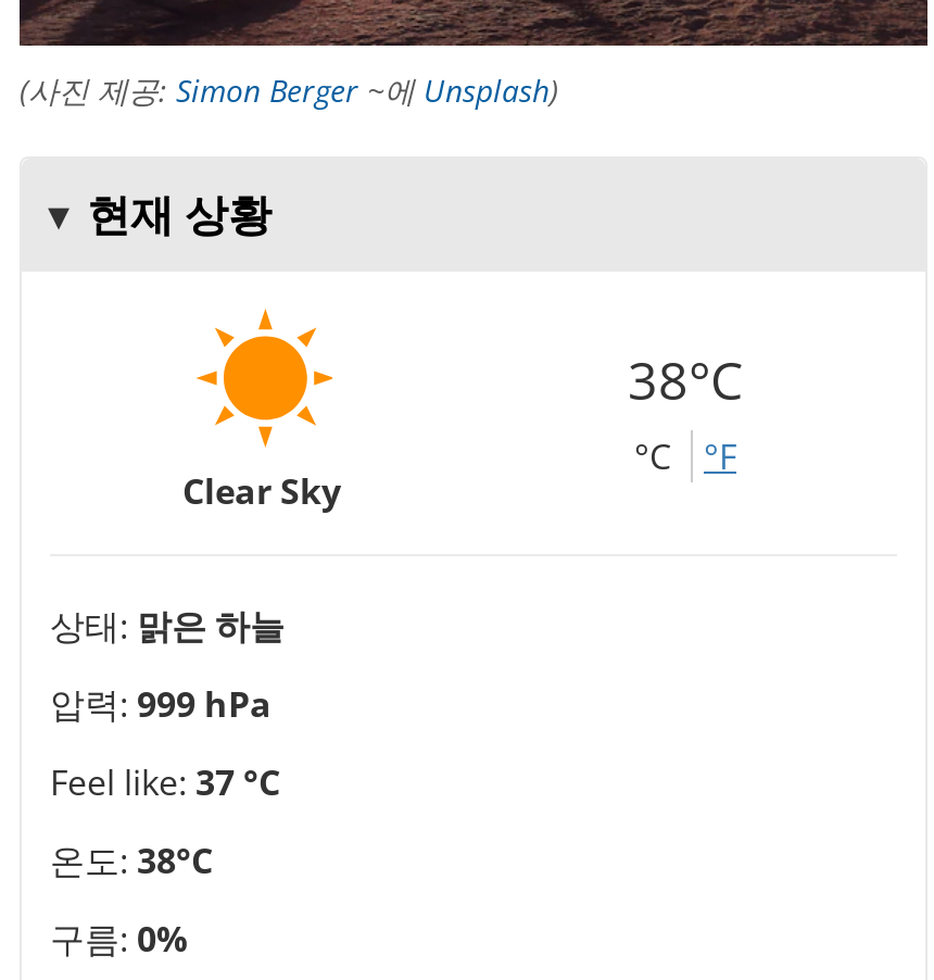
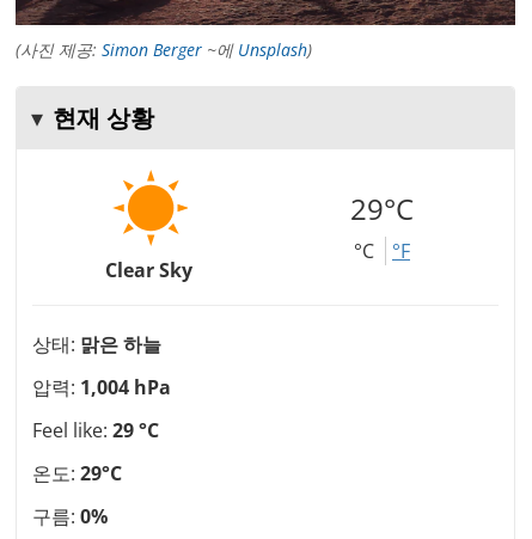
[628,344,743,415] 38°C -> [350,189,414,229] 29°C
[50,679,272,727] 압력: 999 hPa -> [32,374,171,400] 압력: 1,004 hPa
[50,758,280,806] Feel like: 37 °C -> [32,417,159,443] Feel like: 29 °C
[50,836,213,884] 온도: 38°C -> [32,460,122,486] 온도: 29°C

